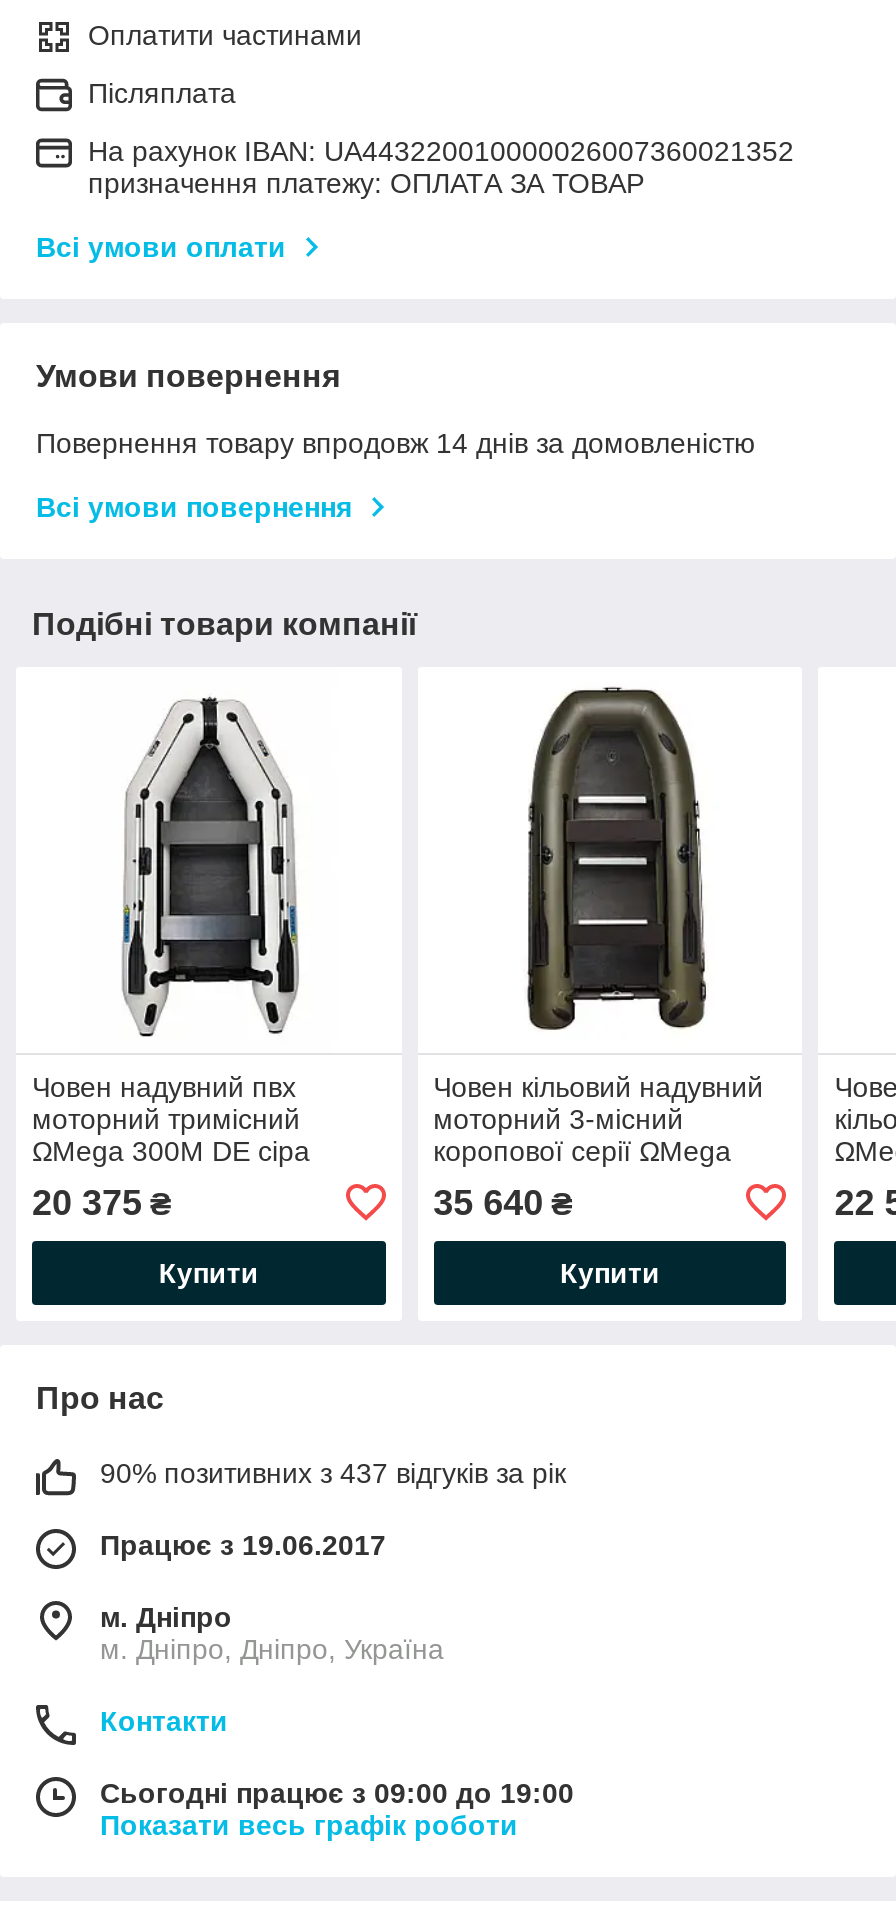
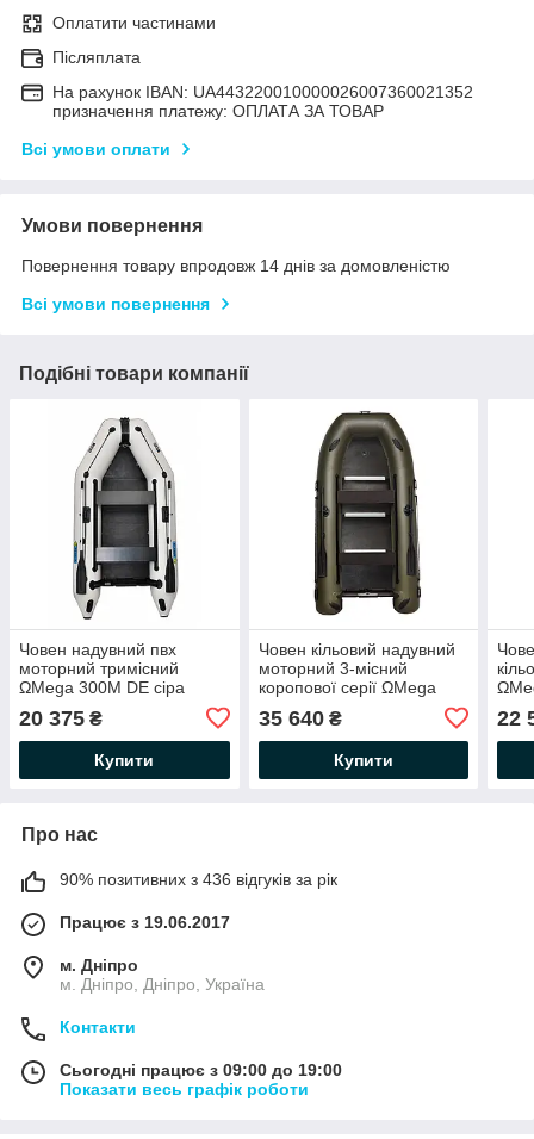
[100,1457,566,1489] 90% позитивних з 437 відгуків за рік -> [60,870,337,889] 90% позитивних з 436 відгуків за рік

